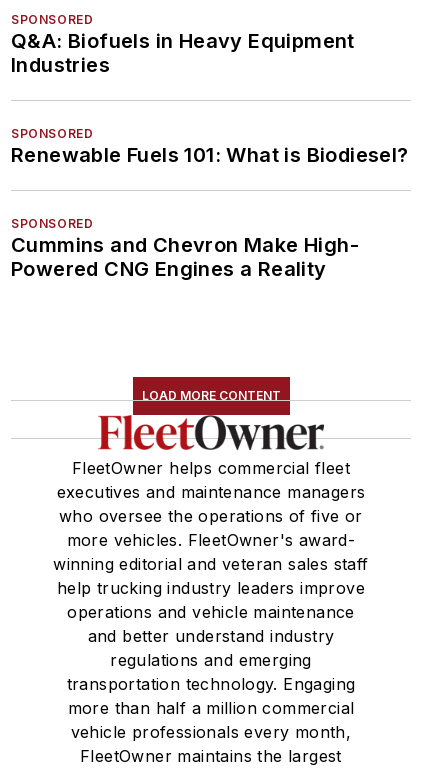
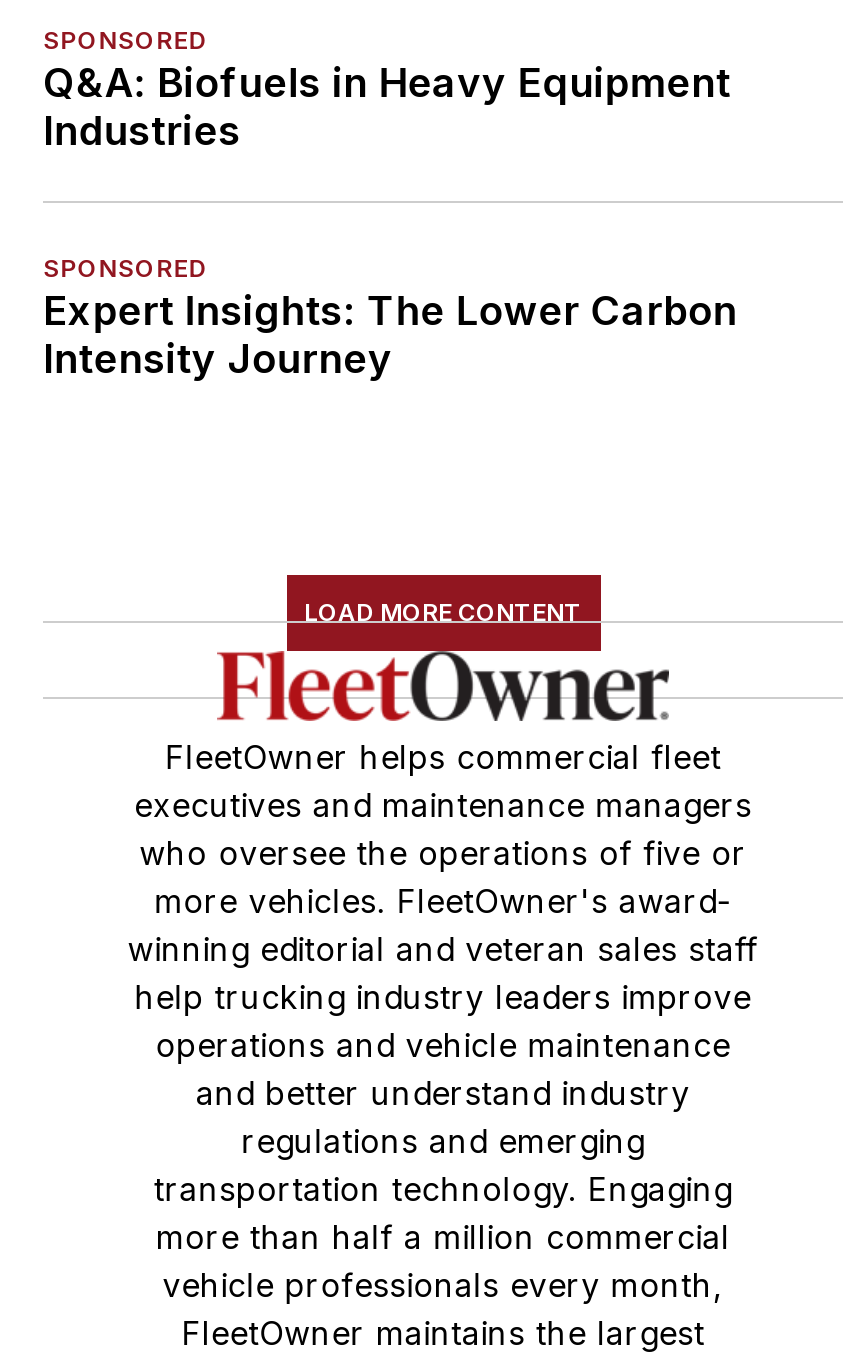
[11,143,409,281] Renewable Fuels 101: What is Biodiesel? | SPONSORED | Cummins and Chevron Make High- | Powered CNG Engines a Reality -> [43,288,737,384] Expert Insights: The Lower Carbon | Intensity Journey

